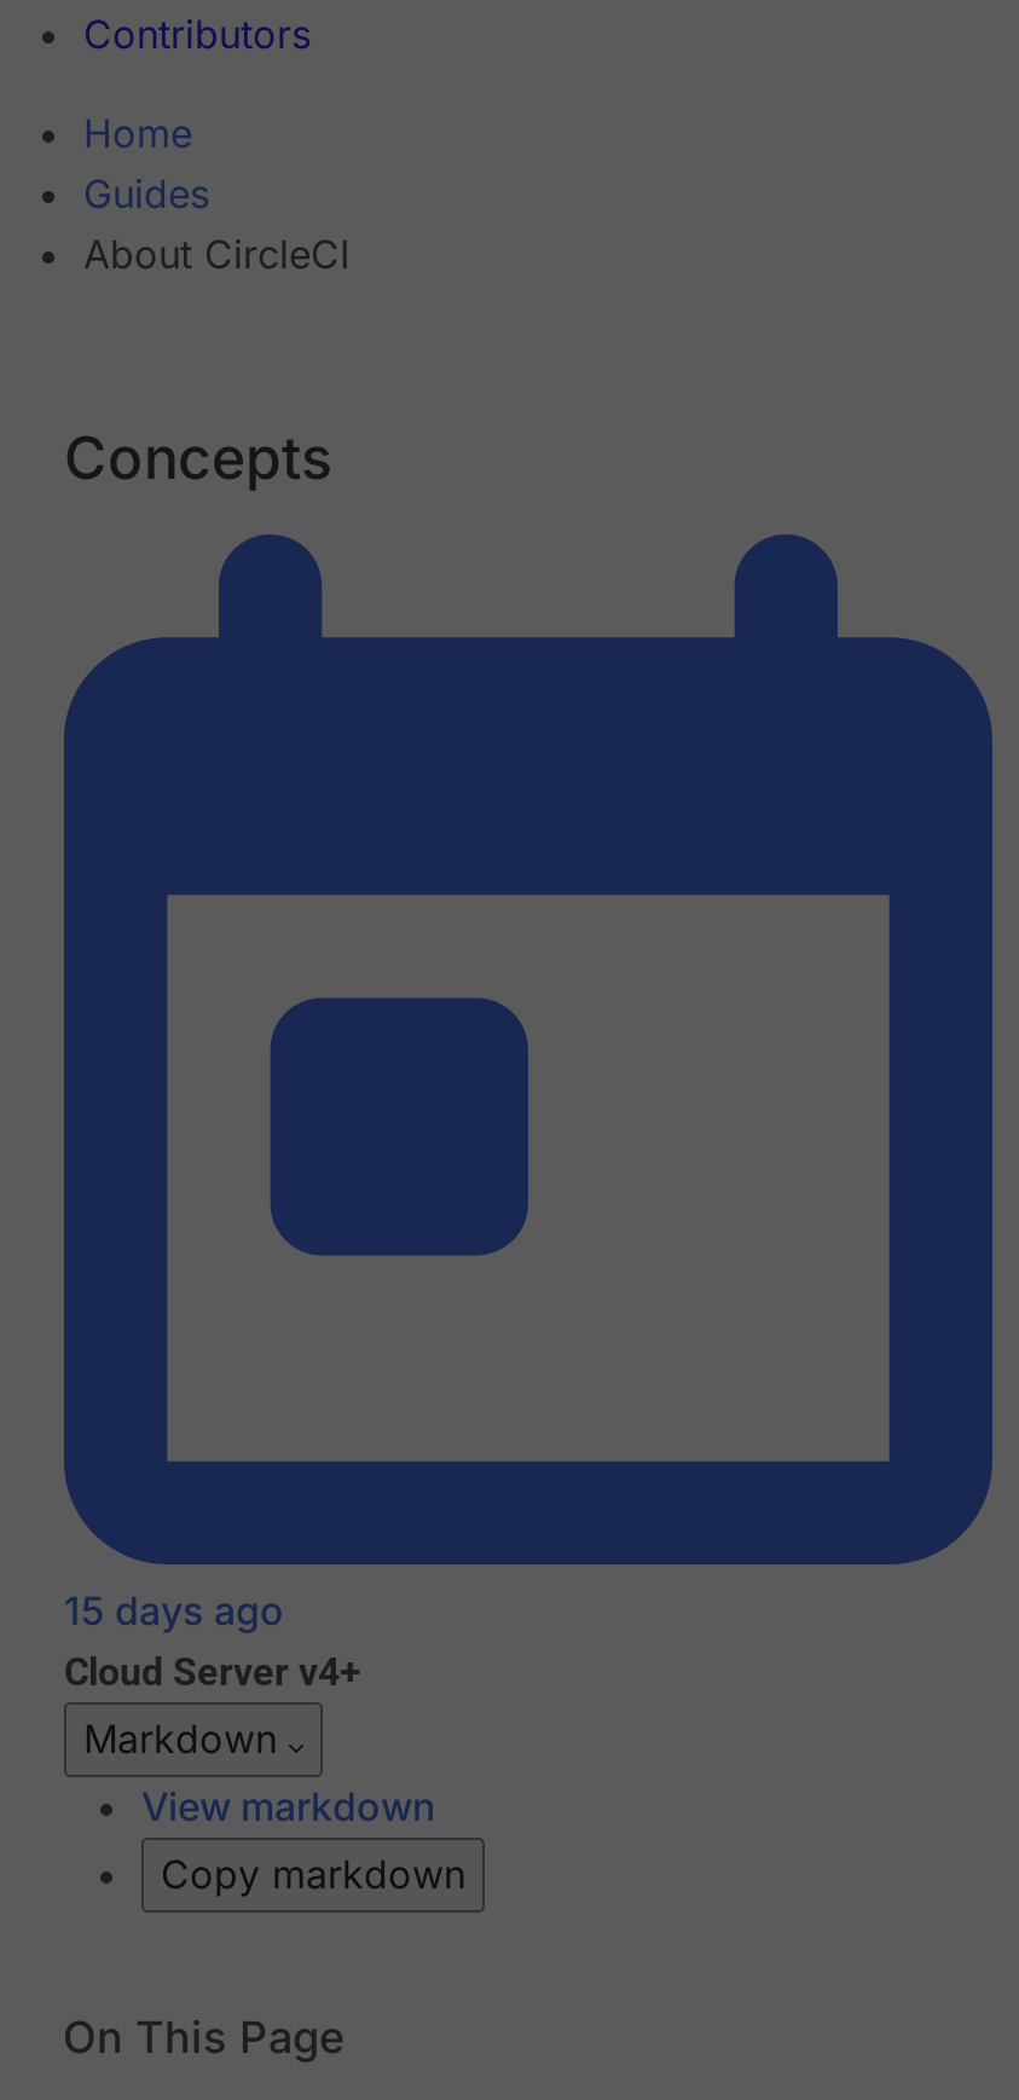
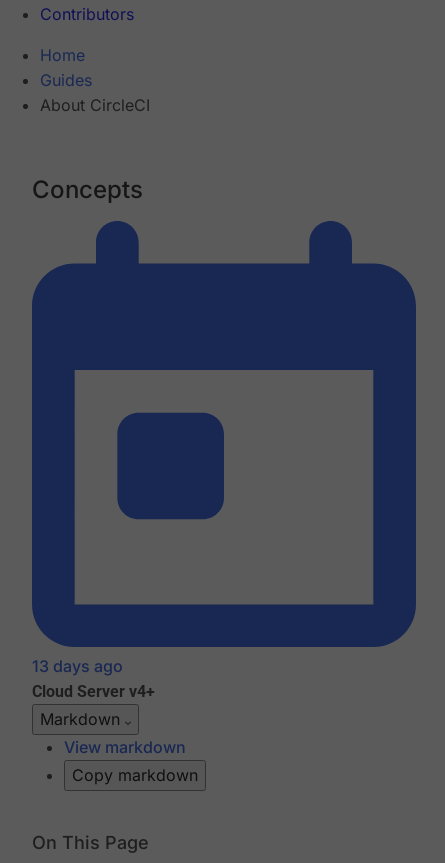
[64,1587,284,1636] 15 days ago -> [32,656,123,676] 13 days ago

